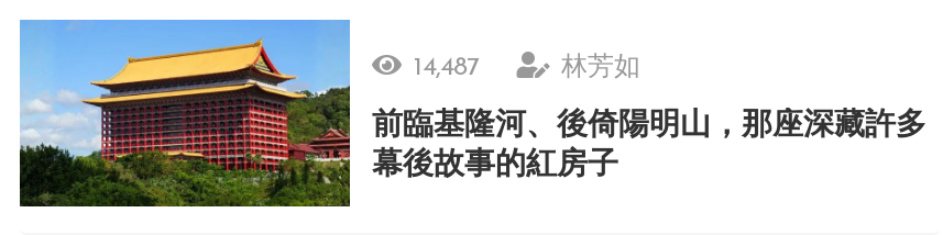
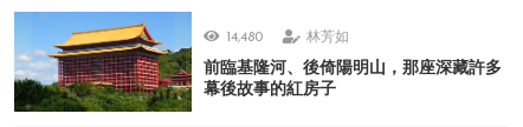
[414,55,480,82] 14,487 -> [226,31,263,45] 14,480

